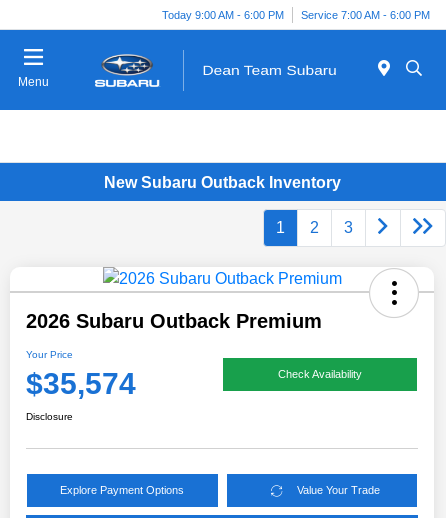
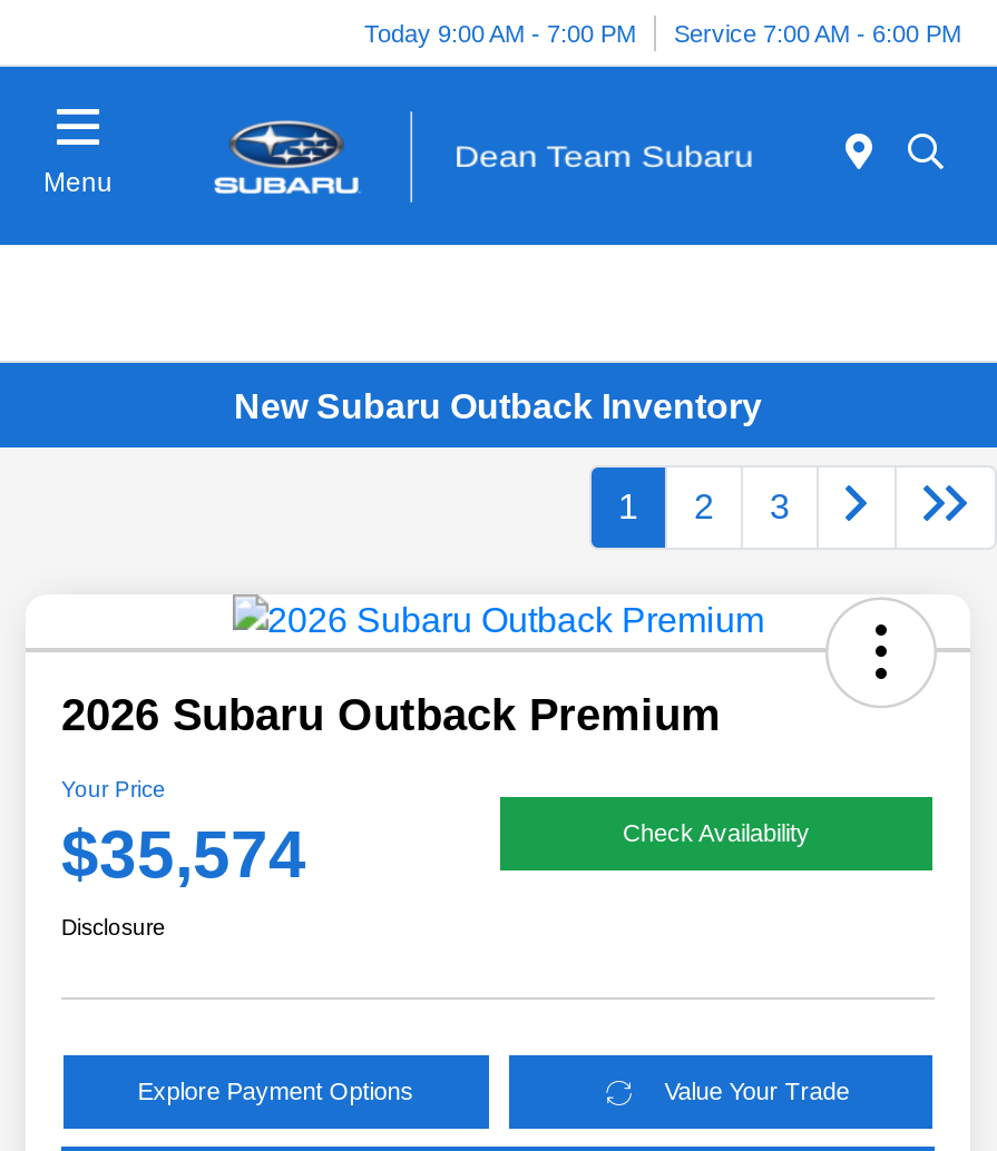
[162,8,430,20] Today 9:00 AM - 6:00 PM Service 7:00 AM - 6:00 PM -> [364,19,961,46] Today 9:00 AM - 7:00 PM Service 7:00 AM - 6:00 PM

